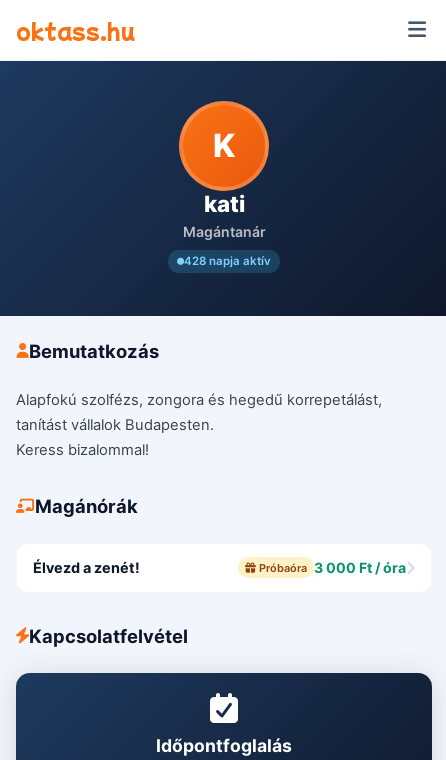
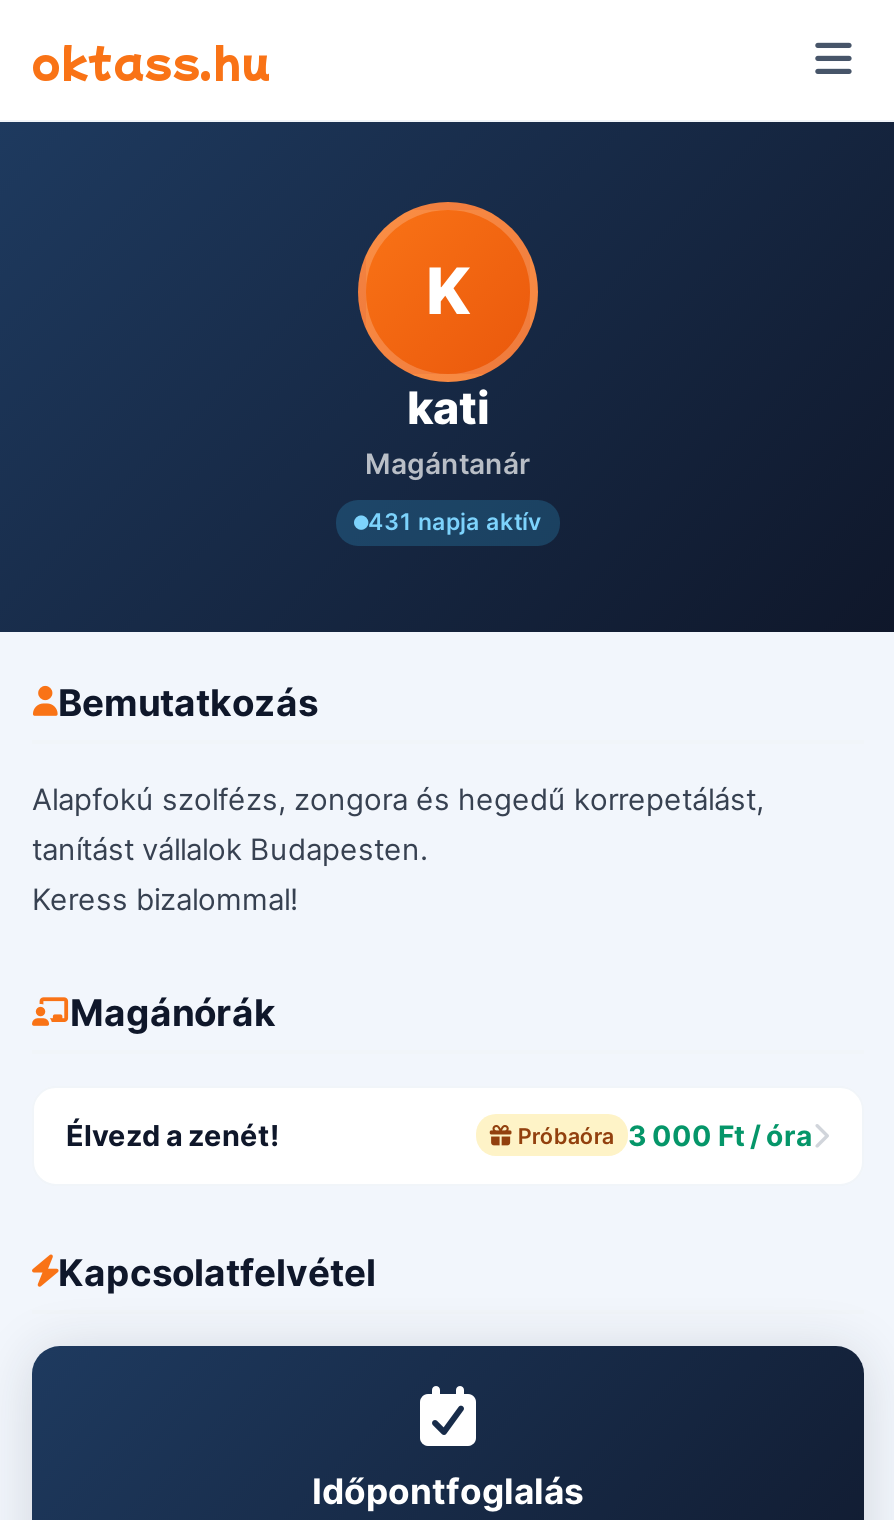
[184,254,271,268] 428 napja aktív -> [368,508,542,536] 431 napja aktív

